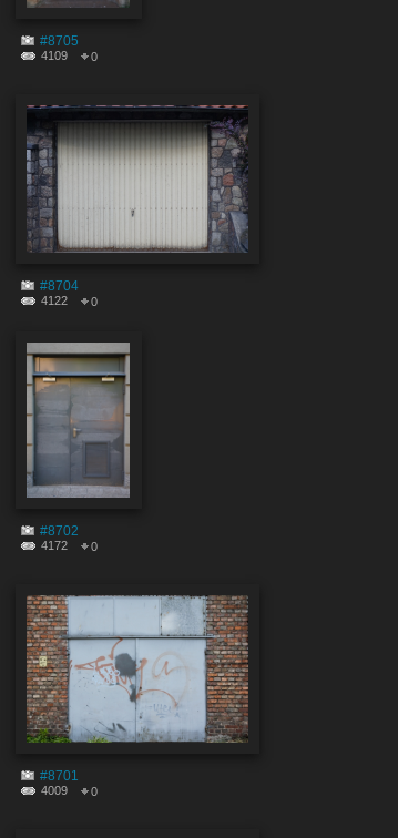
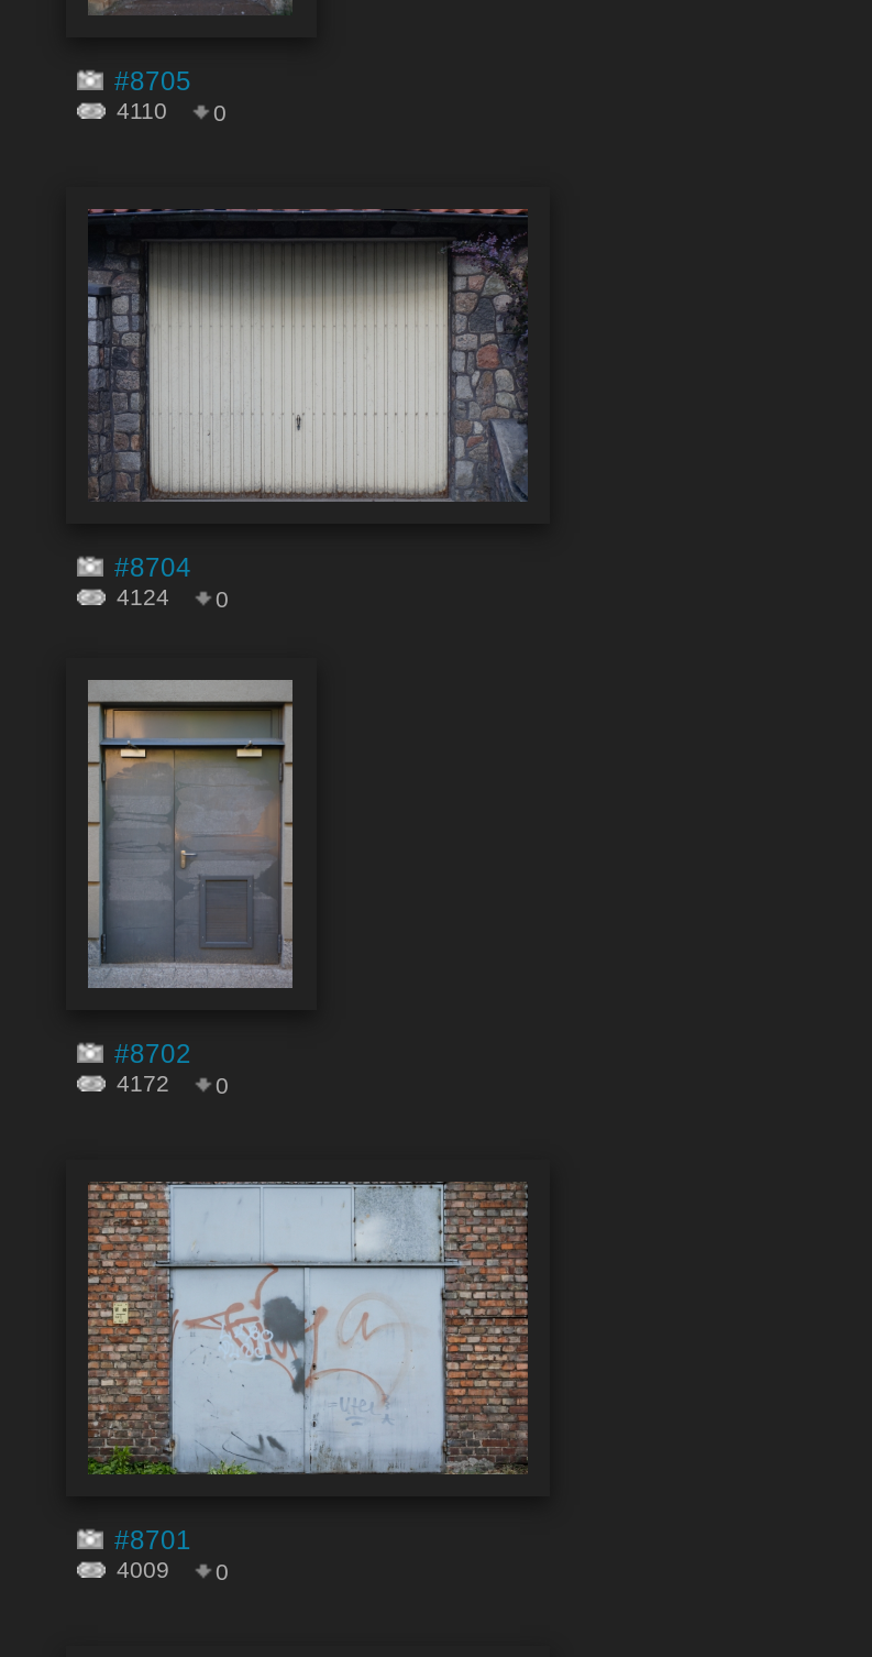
[41,49,98,63] 4109 0 -> [117,97,227,125] 4110 0
[41,294,98,308] 4122 0 -> [117,583,229,612] 4124 0

